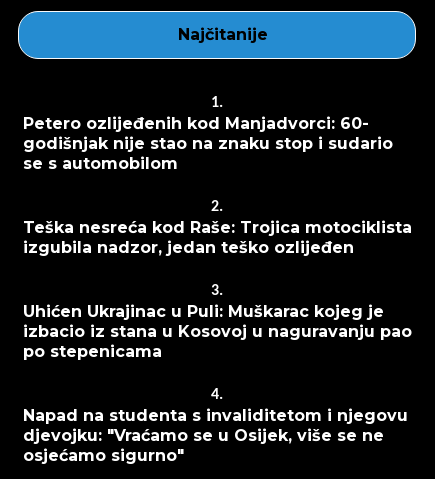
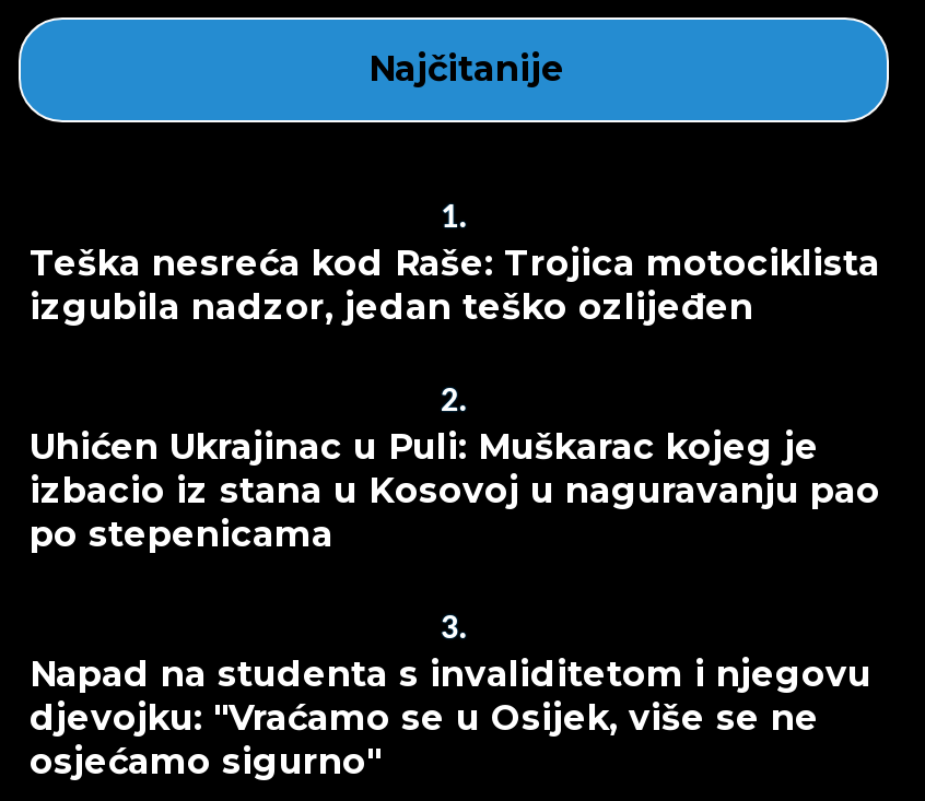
[23,114,393,215] Petero ozlijeđenih kod Manjadvorci: 60- | godišnjak nije stao na znaku stop i sudario | se s automobilom | 2. -> none
[211,283,223,299] 3. -> [441,384,467,419] 2.
[211,387,223,403] 4. -> [441,612,467,646] 3.

